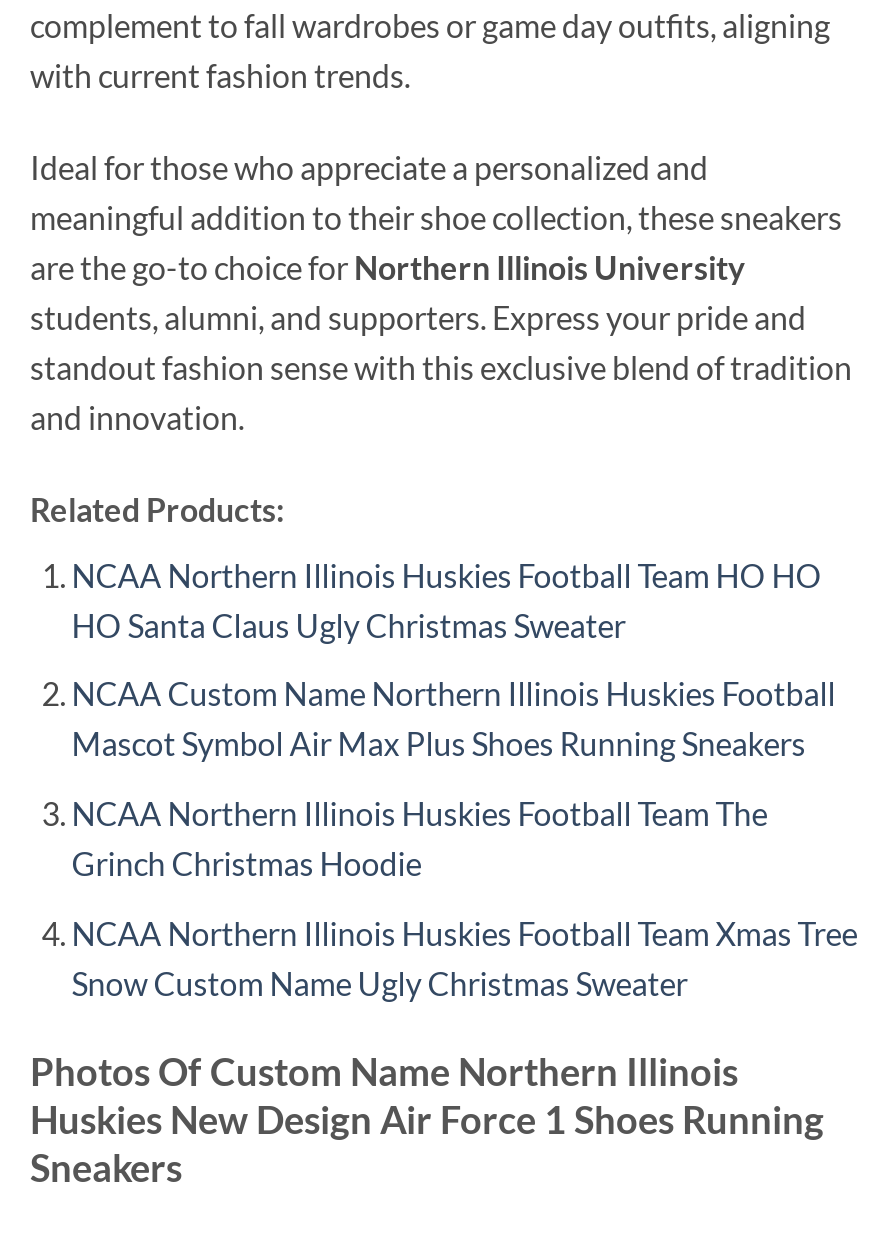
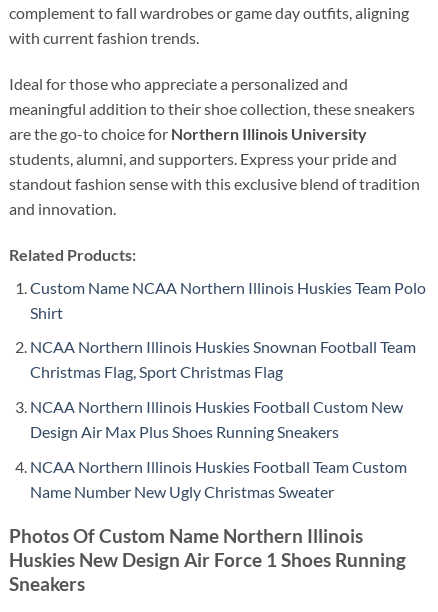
[72,556,822,644] NCAA Northern Illinois Huskies Football Team HO HO | HO Santa Claus Ugly Christmas Sweater -> [30,278,426,322] Custom Name NCAA Northern Illinois Huskies Team Polo | Shirt
[72,675,836,763] NCAA Custom Name Northern Illinois Huskies Football | Mascot Symbol Air Max Plus Shoes Running Sneakers -> [30,337,416,381] NCAA Northern Illinois Huskies Snownan Football Team | Christmas Flag, Sport Christmas Flag
[72,794,768,882] NCAA Northern Illinois Huskies Football Team The | Grinch Christmas Hoodie -> [30,397,403,441] NCAA Northern Illinois Huskies Football Custom New | Design Air Max Plus Shoes Running Sneakers
[72,913,858,1001] NCAA Northern Illinois Huskies Football Team Xmas Tree | Snow Custom Name Ugly Christmas Sweater -> [30,457,407,501] NCAA Northern Illinois Huskies Football Team Custom | Name Number New Ugly Christmas Sweater

